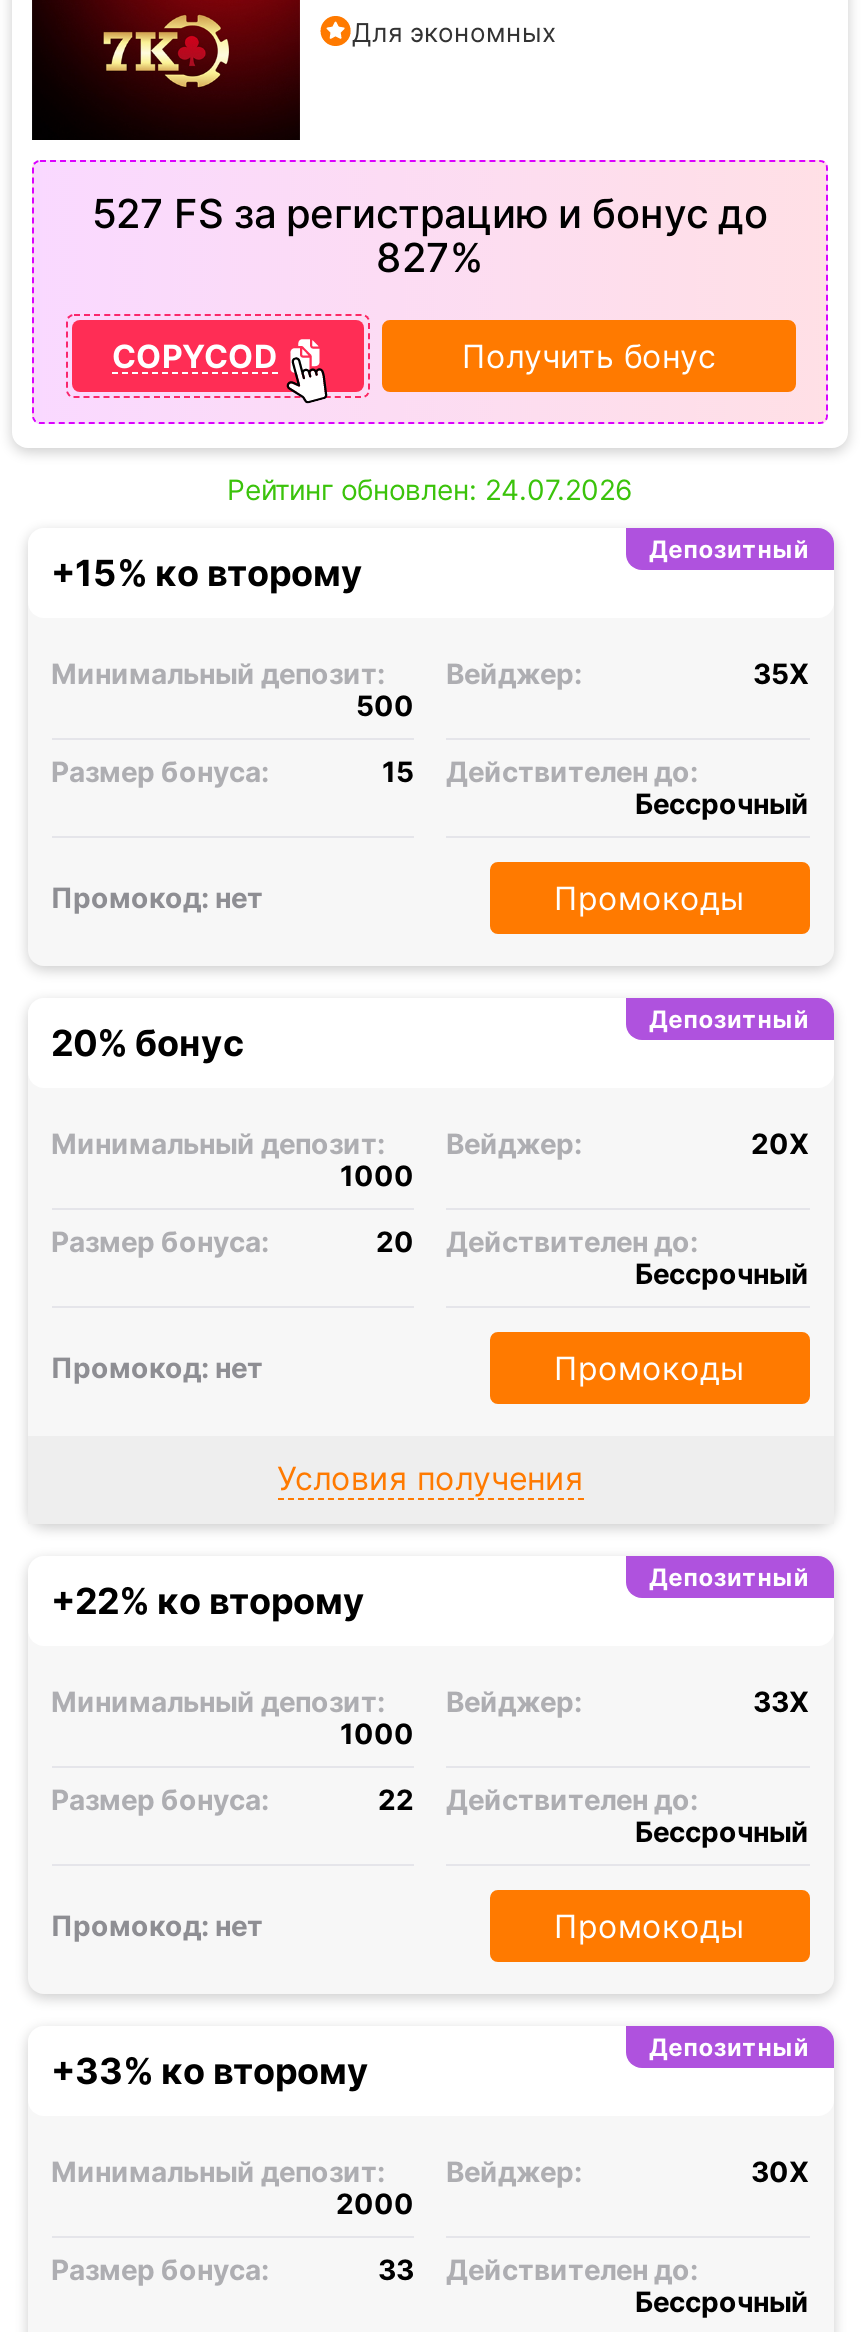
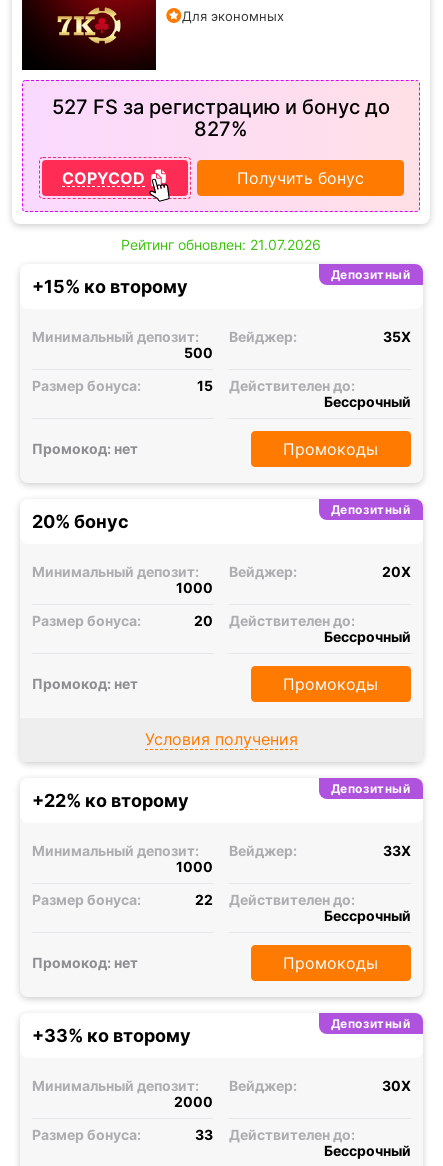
[227,472,633,506] Рейтинг обновлен: 24.07.2026 -> [121,236,321,253] Рейтинг обновлен: 21.07.2026

